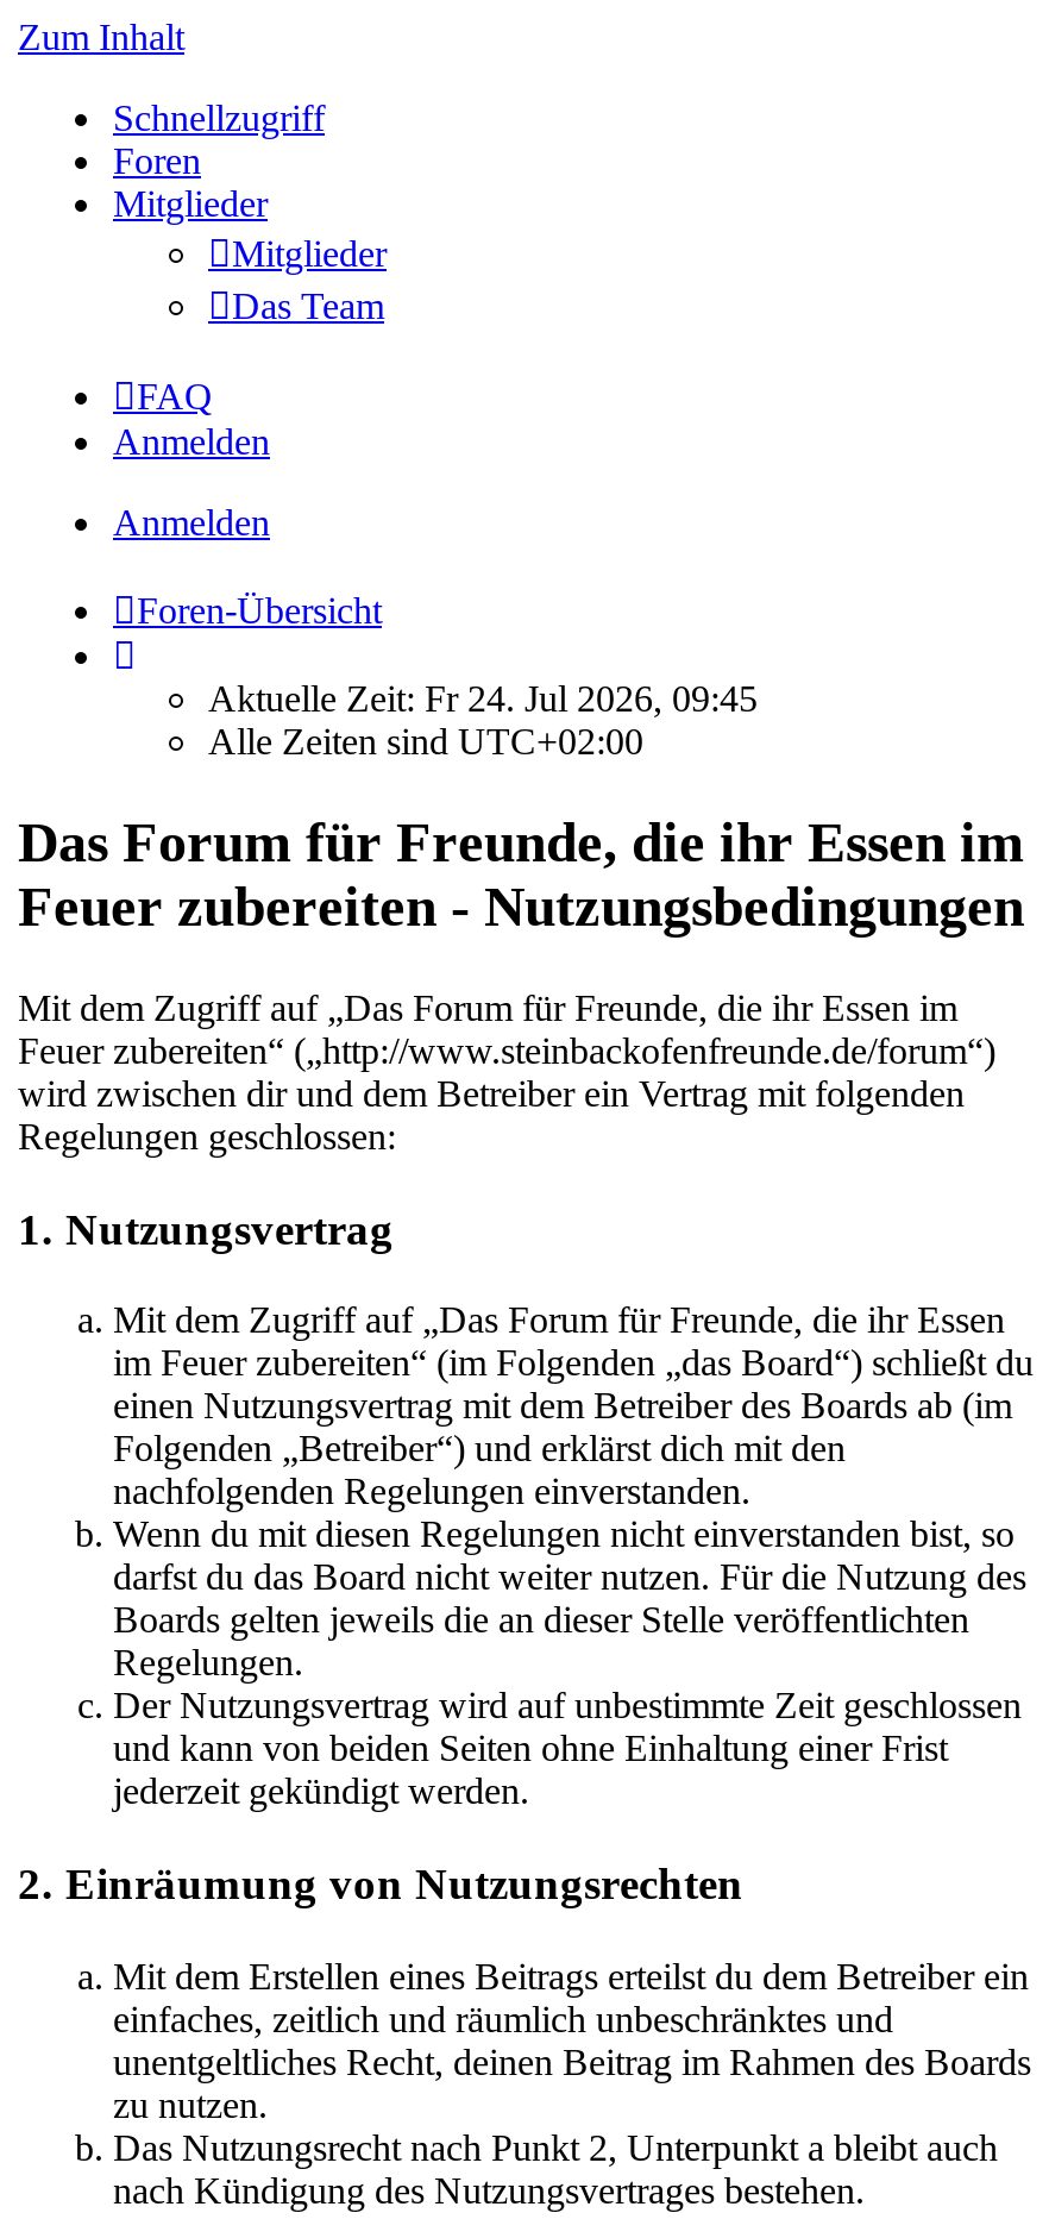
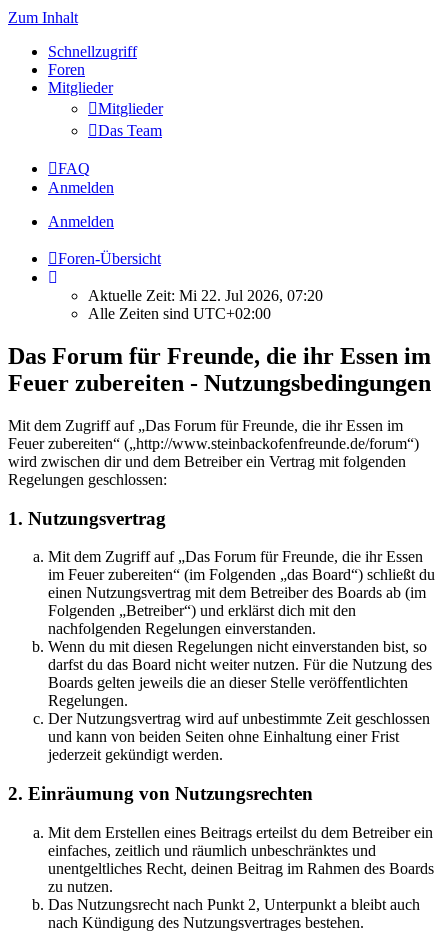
[208,678,758,719] Aktuelle Zeit: Fr 24. Jul 2026, 09:45 -> [88,287,323,304] Aktuelle Zeit: Mi 22. Jul 2026, 07:20

